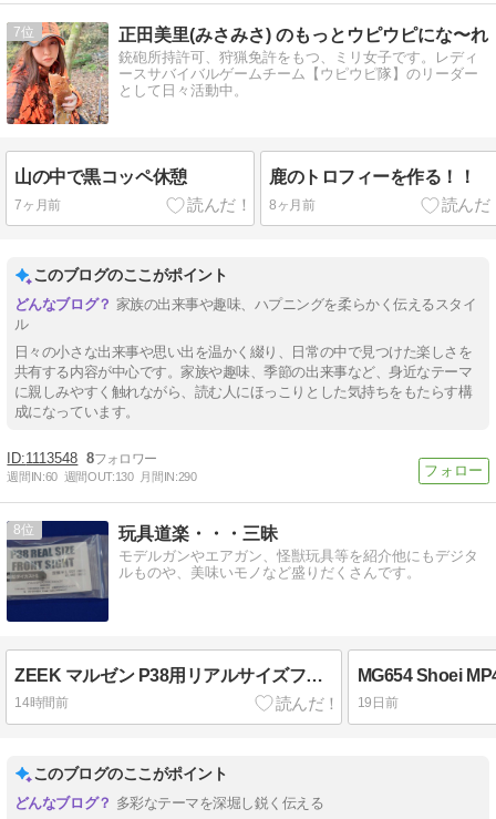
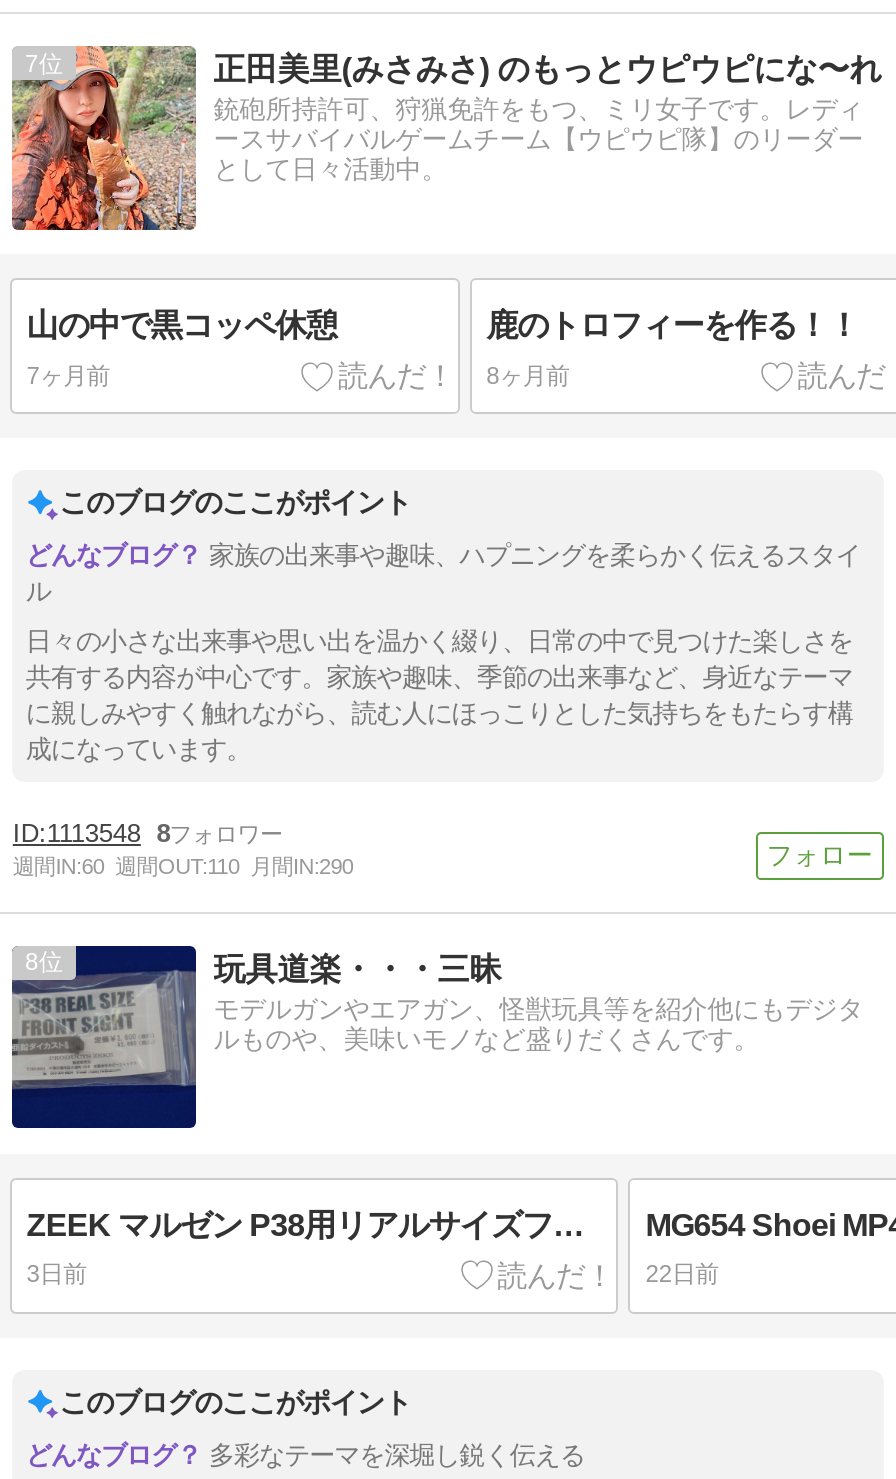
[7,470,197,483] 週間IN:60 週間OUT:130 月間IN:290 -> [13,854,353,878] 週間IN:60 週間OUT:110 月間IN:290
[15,695,68,711] 14時間前 -> [27,1261,86,1289] 3日前
[357,695,398,711] 19日前 -> [645,1261,719,1289] 22日前

